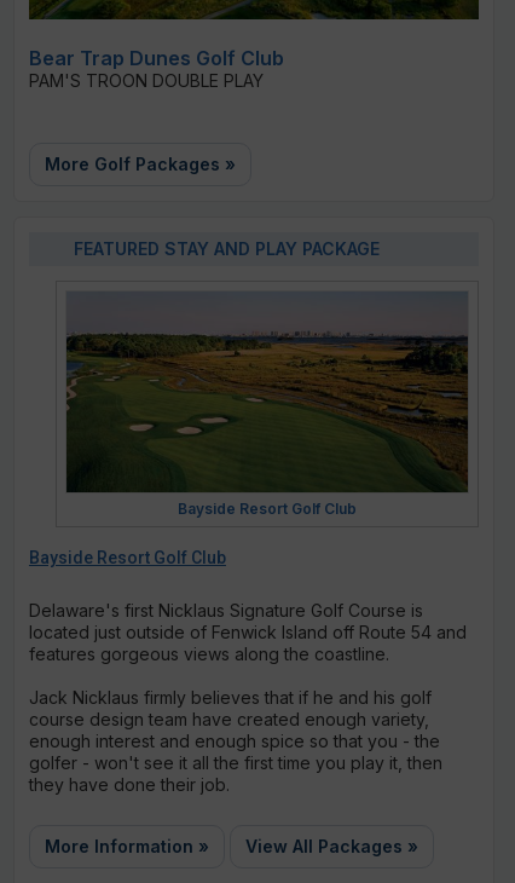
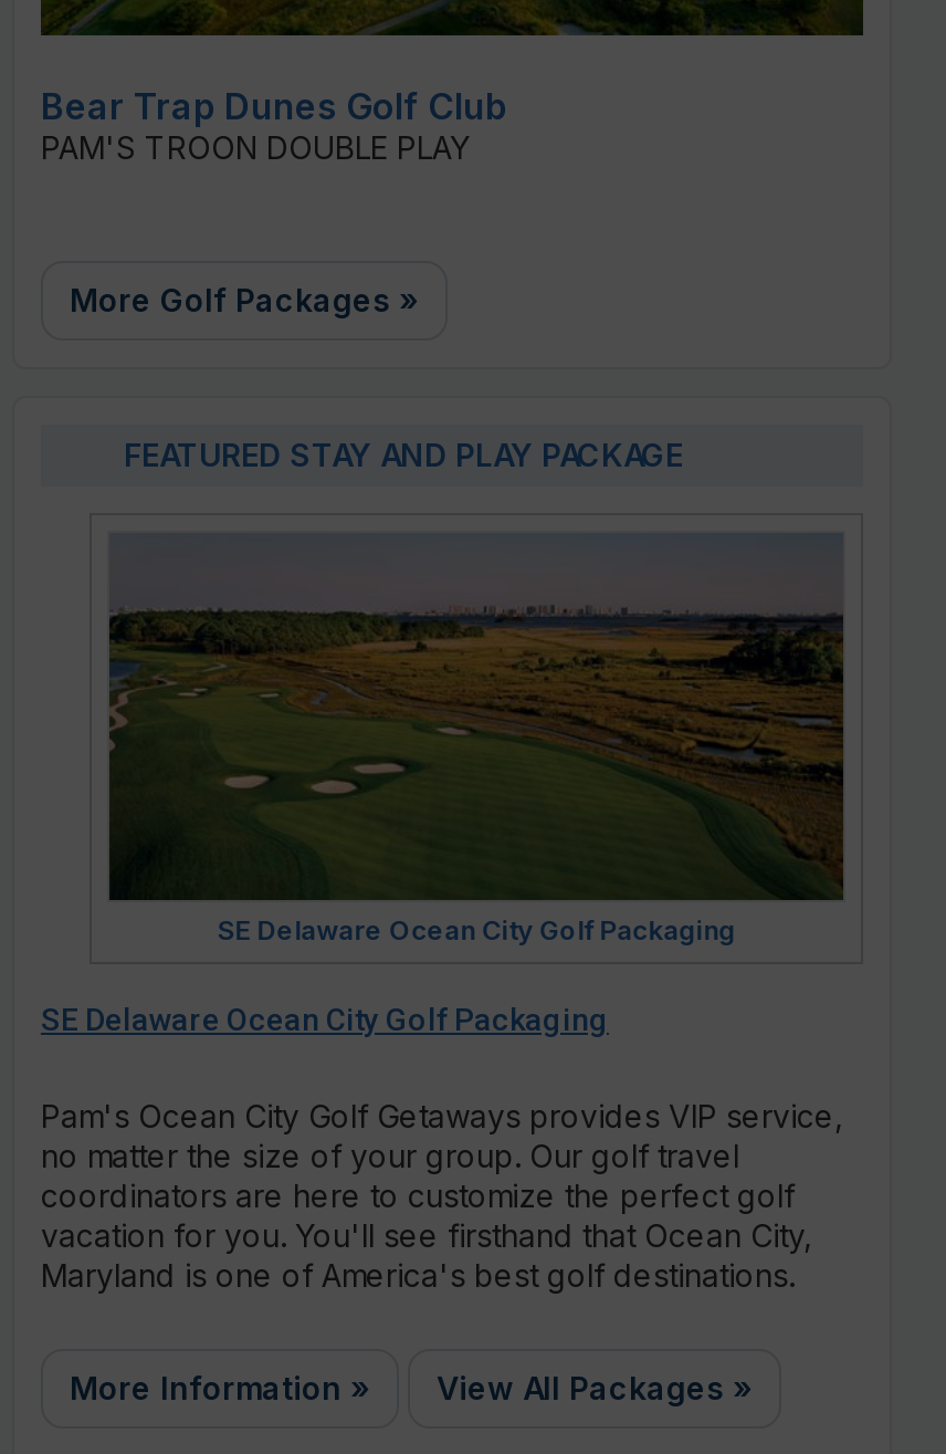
[29,499,467,794] Bayside Resort Golf Club | Bayside Resort Golf Club | Delaware's first Nicklaus Signature Golf Course is | located just outside of Fenwick Island off Route 54 and | features gorgeous views along the coastline. | Jack Nicklaus firmly believes that if he and his golf | course design team have created enough variety, | enough interest and enough spice so that you - the | golfer - won't see it all the first time you play it, then | they have done their job. -> [41,913,843,1293] SE Delaware Ocean City Golf Packaging | SE Delaware Ocean City Golf Packaging | Pam's Ocean City Golf Getaways provides VIP service, | no matter the size of your group. Our golf travel | coordinators are here to customize the perfect golf | vacation for you. You'll see firsthand that Ocean City, | Maryland is one of America's best golf destinations.

